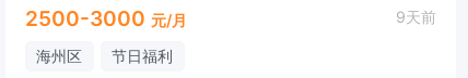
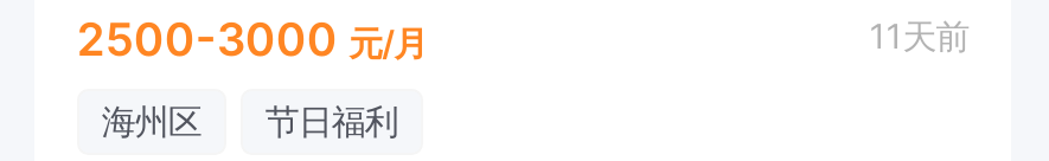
[396,8,437,26] 9天前 -> [869,16,969,56] 11天前

